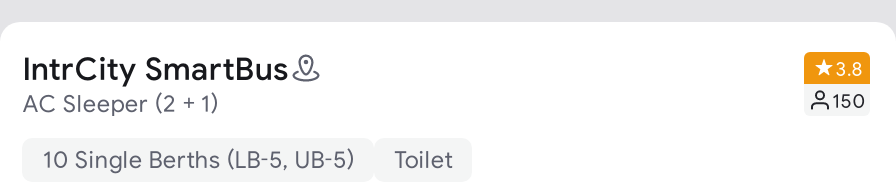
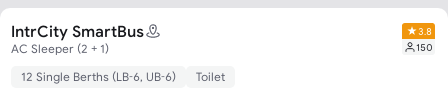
[42,146,354,172] 10 Single Berths (LB-5, UB-5) -> [21,70,176,83] 12 Single Berths (LB-6, UB-6)

